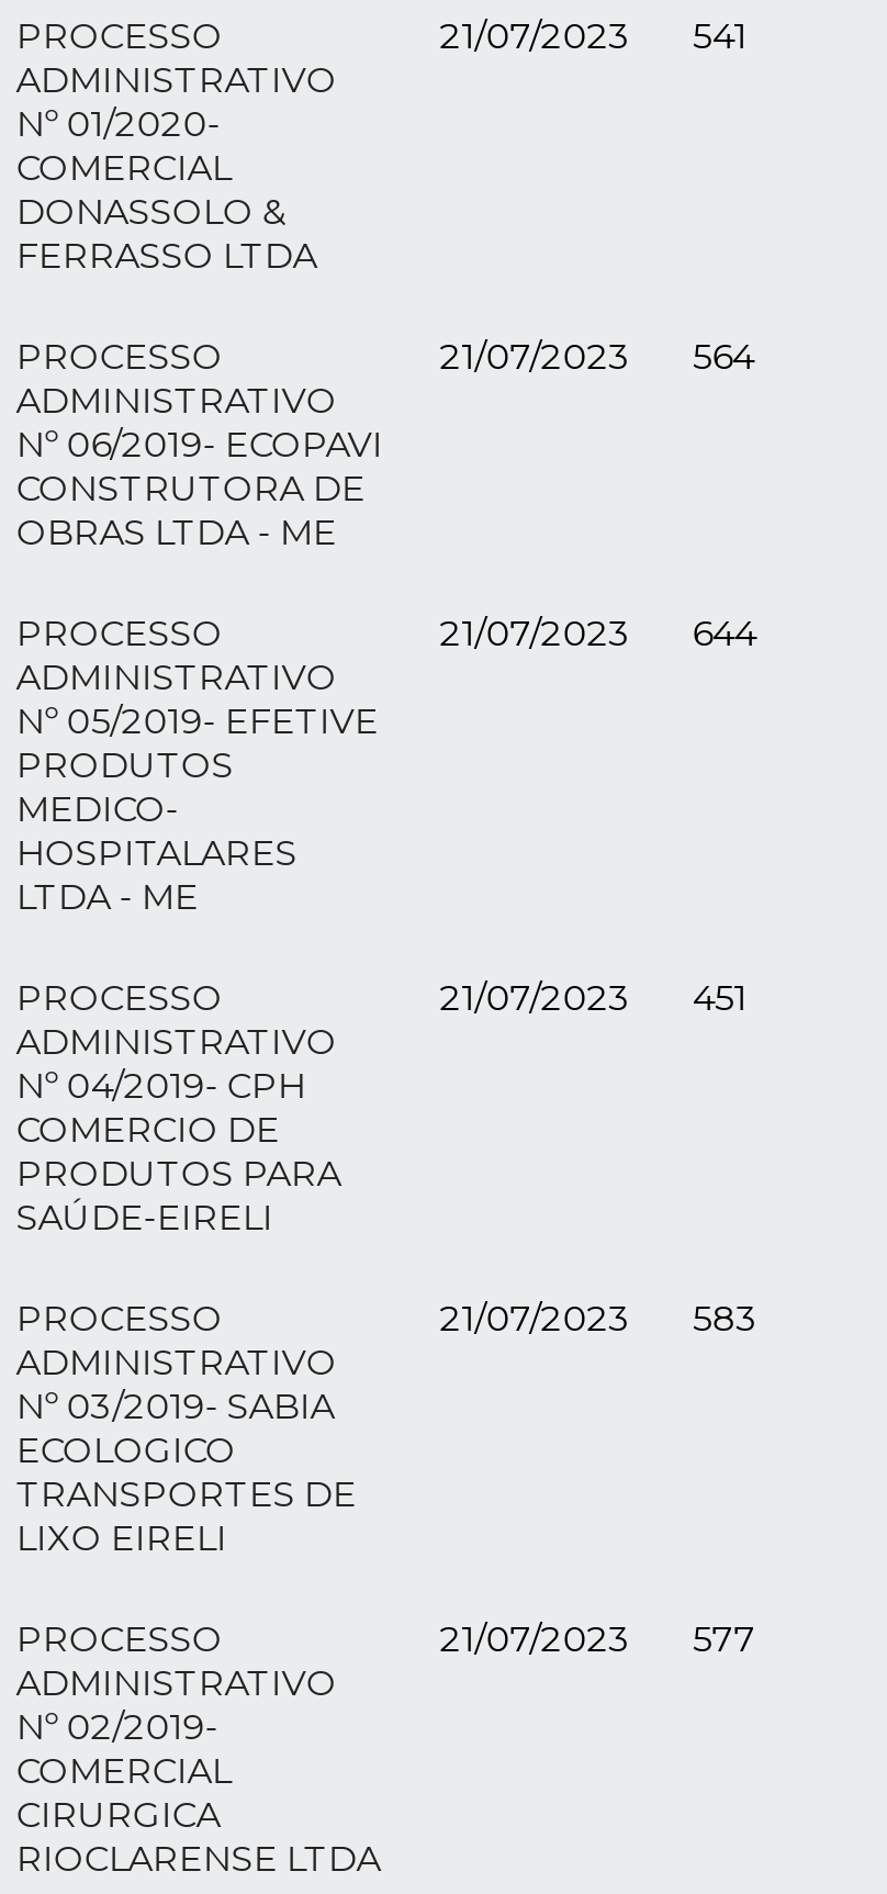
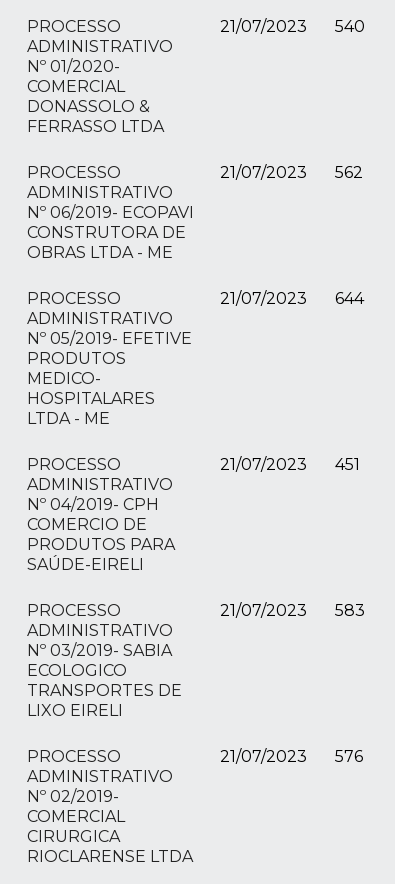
[440,15,747,57] 21/07/2023 541 -> [220,17,365,36] 21/07/2023 540
[440,336,754,377] 21/07/2023 564 -> [220,163,363,182] 21/07/2023 562
[440,1618,756,1660] 21/07/2023 577 -> [220,747,363,766] 21/07/2023 576

